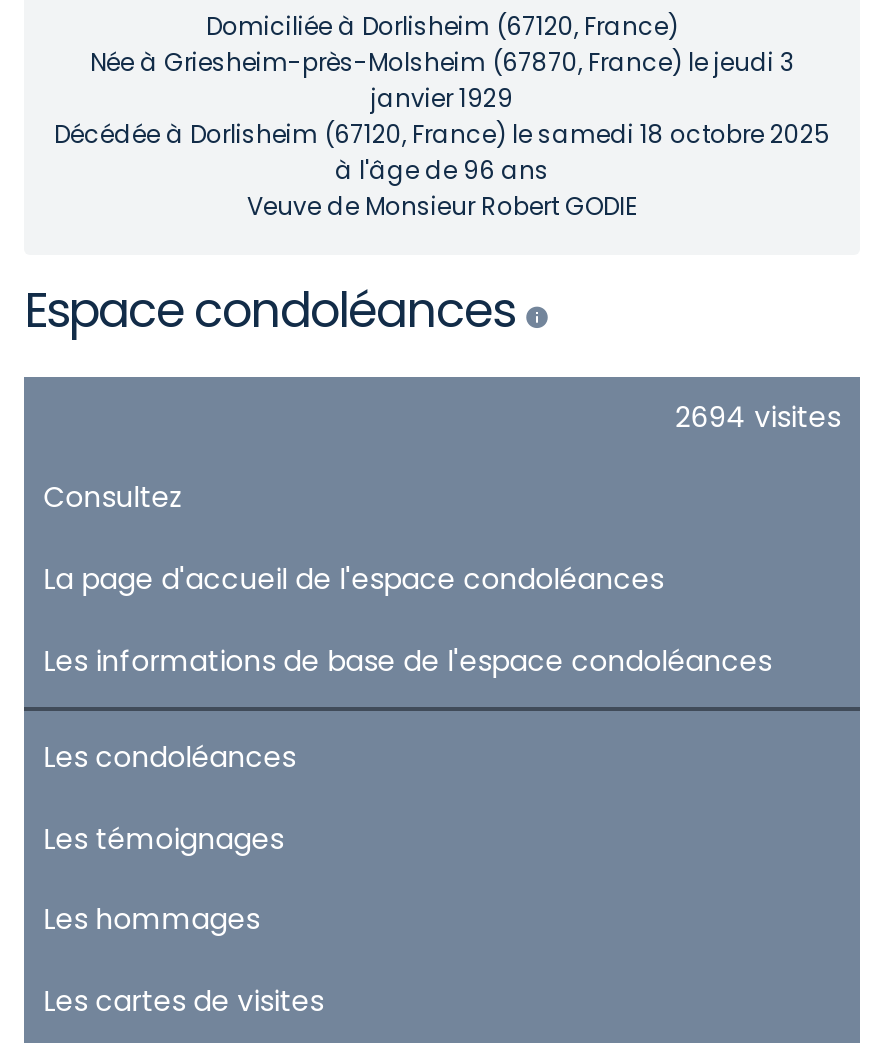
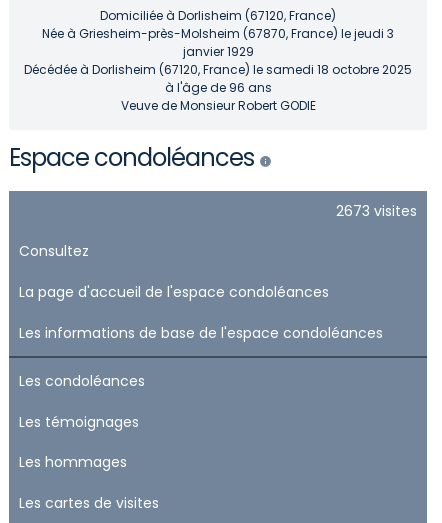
[674,397,840,437] 2694 visites -> [336,201,417,221] 2673 visites

